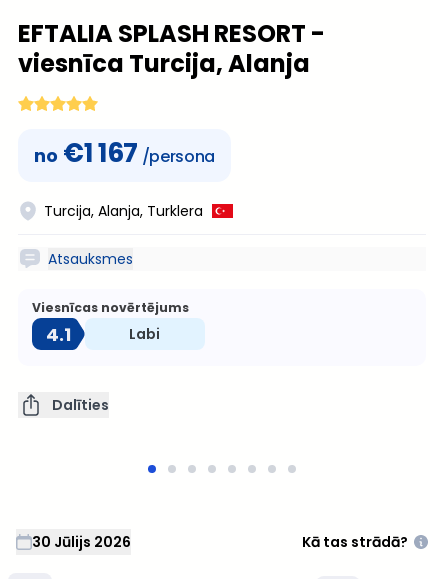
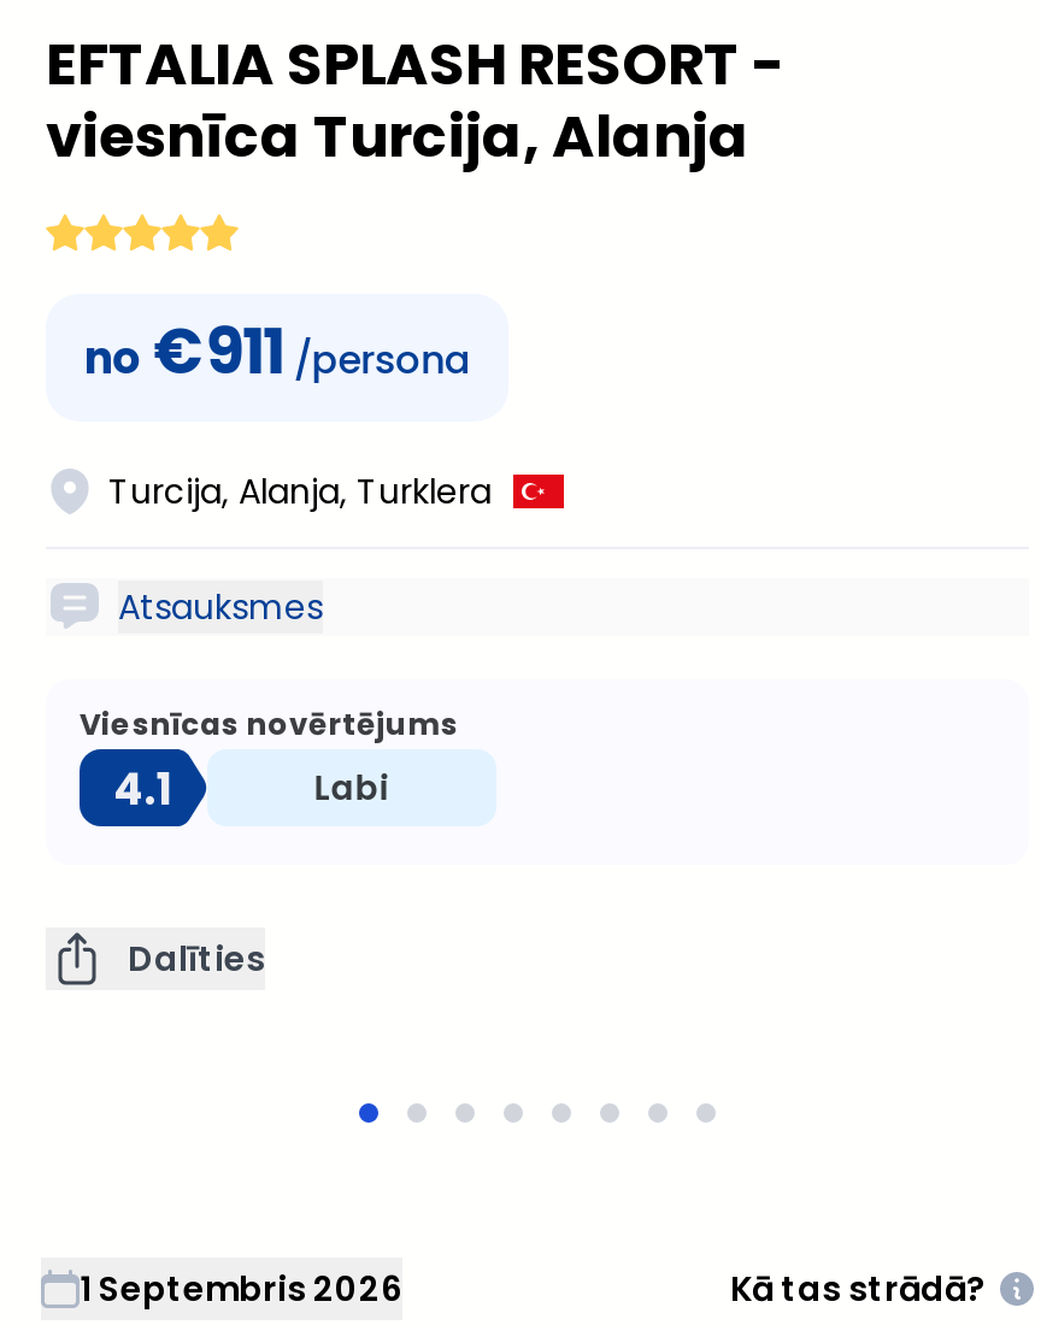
[34,135,215,171] no €1 167 /persona -> [84,308,470,395] no €911 /persona
[32,532,131,552] 30 Jūlijs 2026 -> [80,1265,402,1313] 1 Septembris 2026

